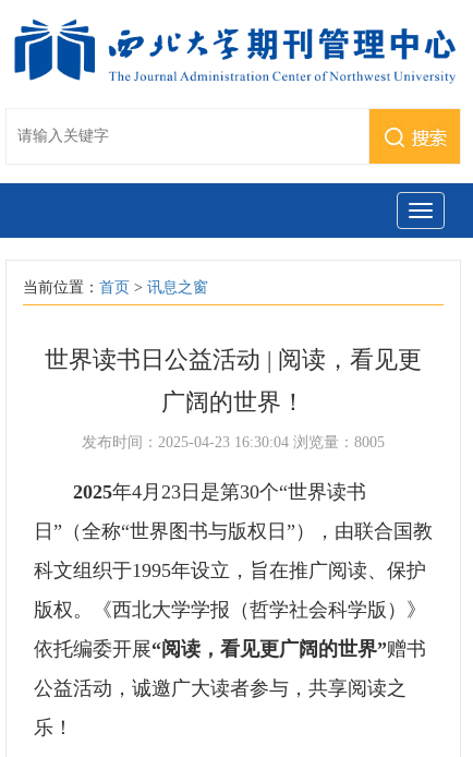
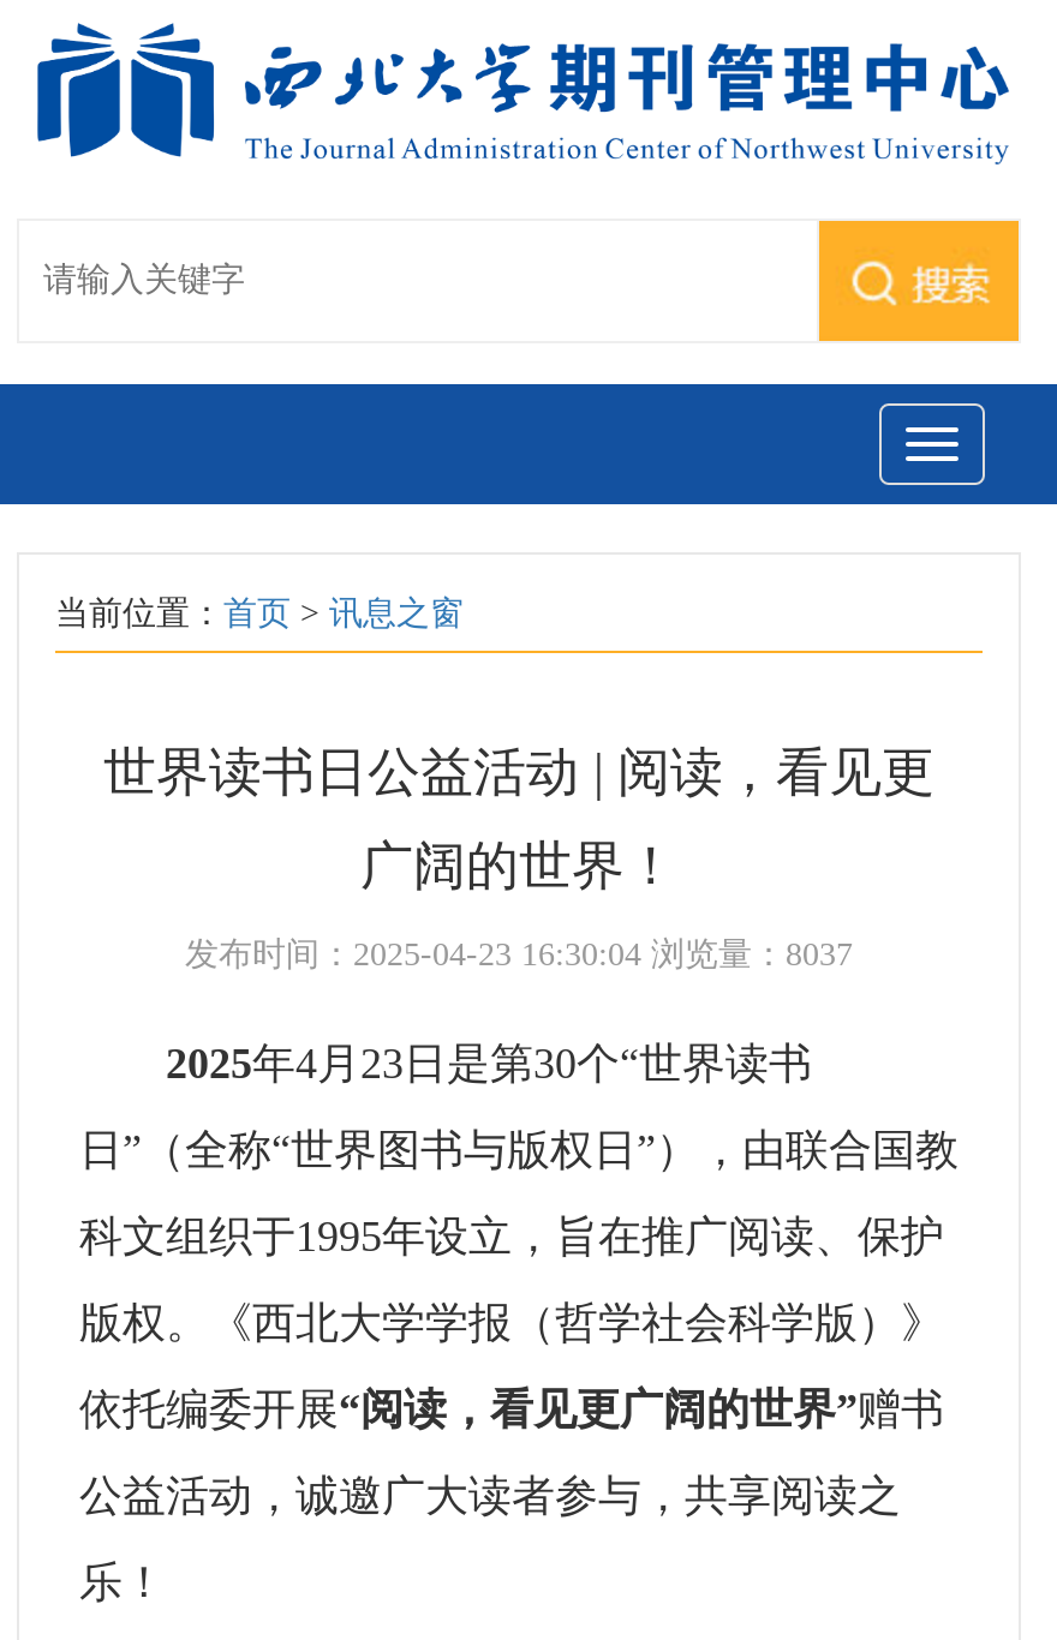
[82,434,385,450] 发布时间：2025-04-23 16:30:04 浏览量：8005 -> [185,936,853,972] 发布时间：2025-04-23 16:30:04 浏览量：8037

